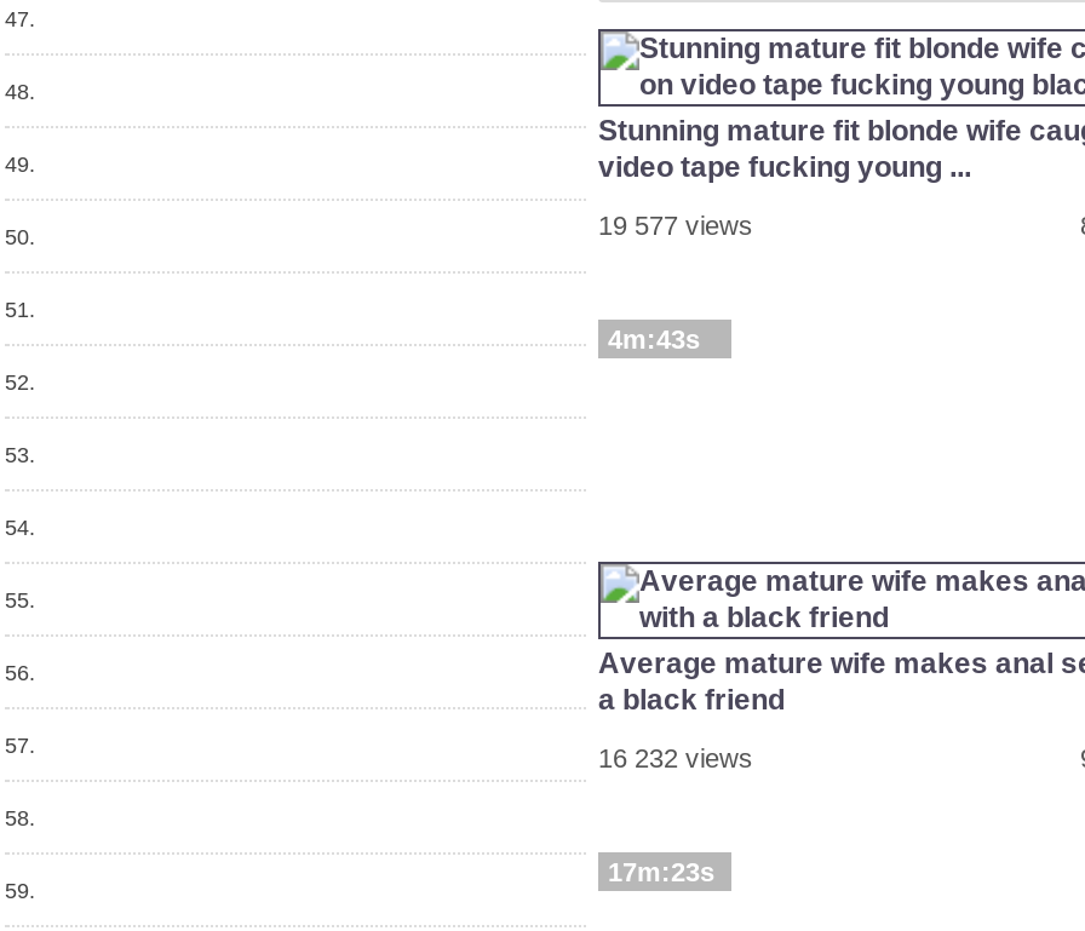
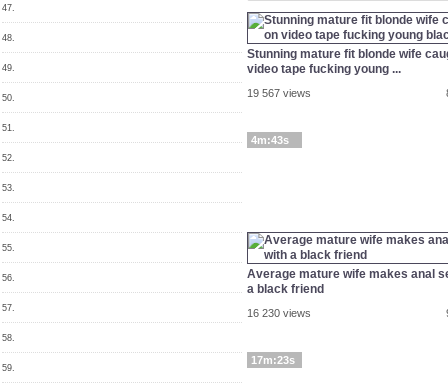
[598,211,753,240] 19 577 views -> [247,87,311,99] 19 567 views
[598,743,753,772] 16 232 views -> [247,307,311,319] 16 230 views

